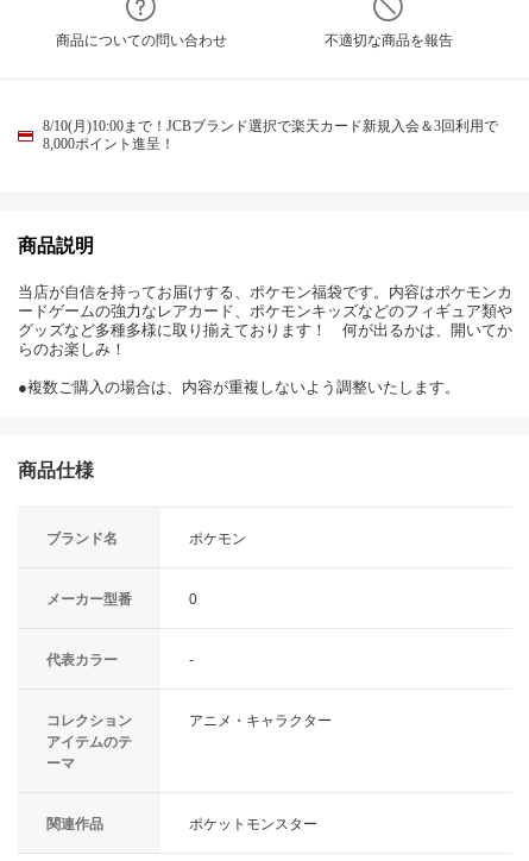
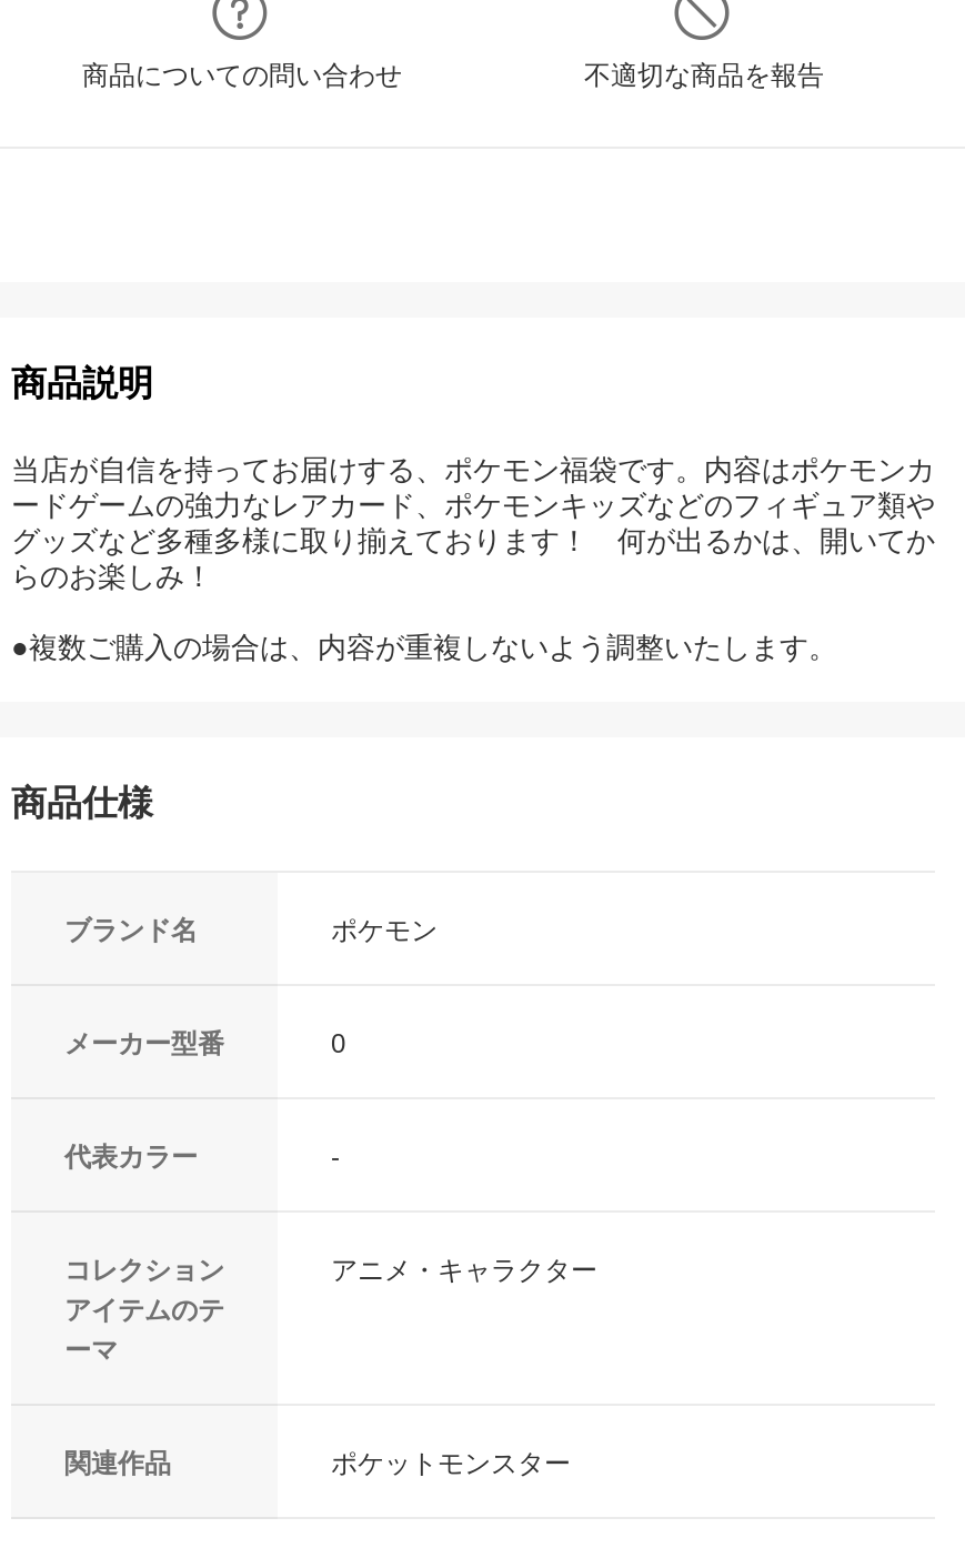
[43,118,498,152] 8/10(月)10:00まで！JCBブランド選択で楽天カード新規入会＆3回利用で | 8,000ポイント進呈！ -> none

